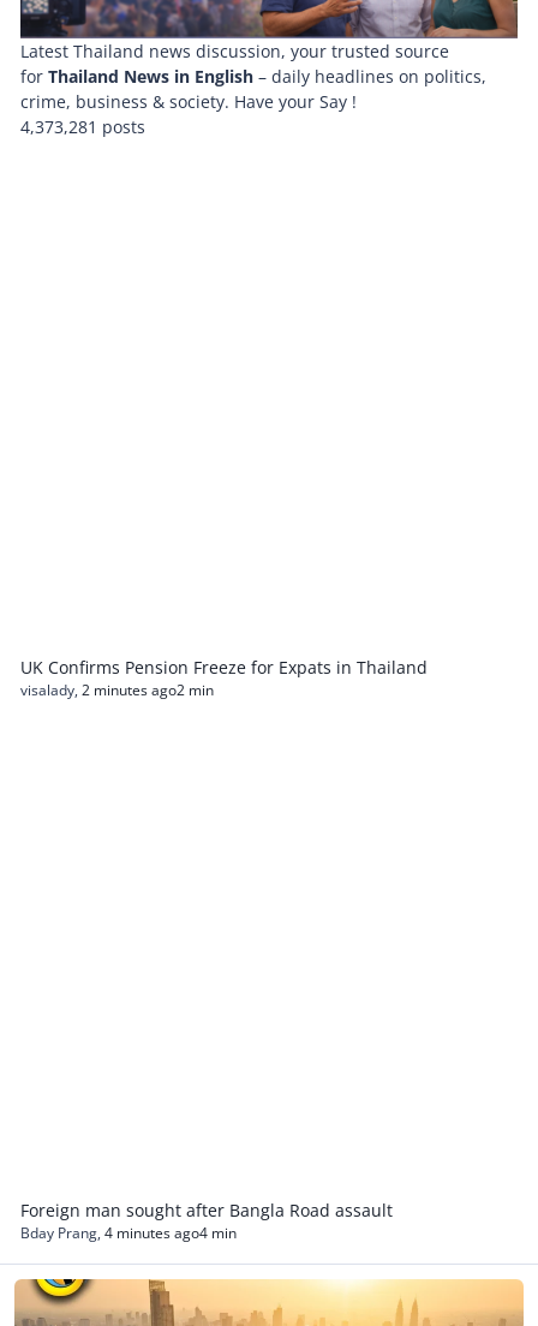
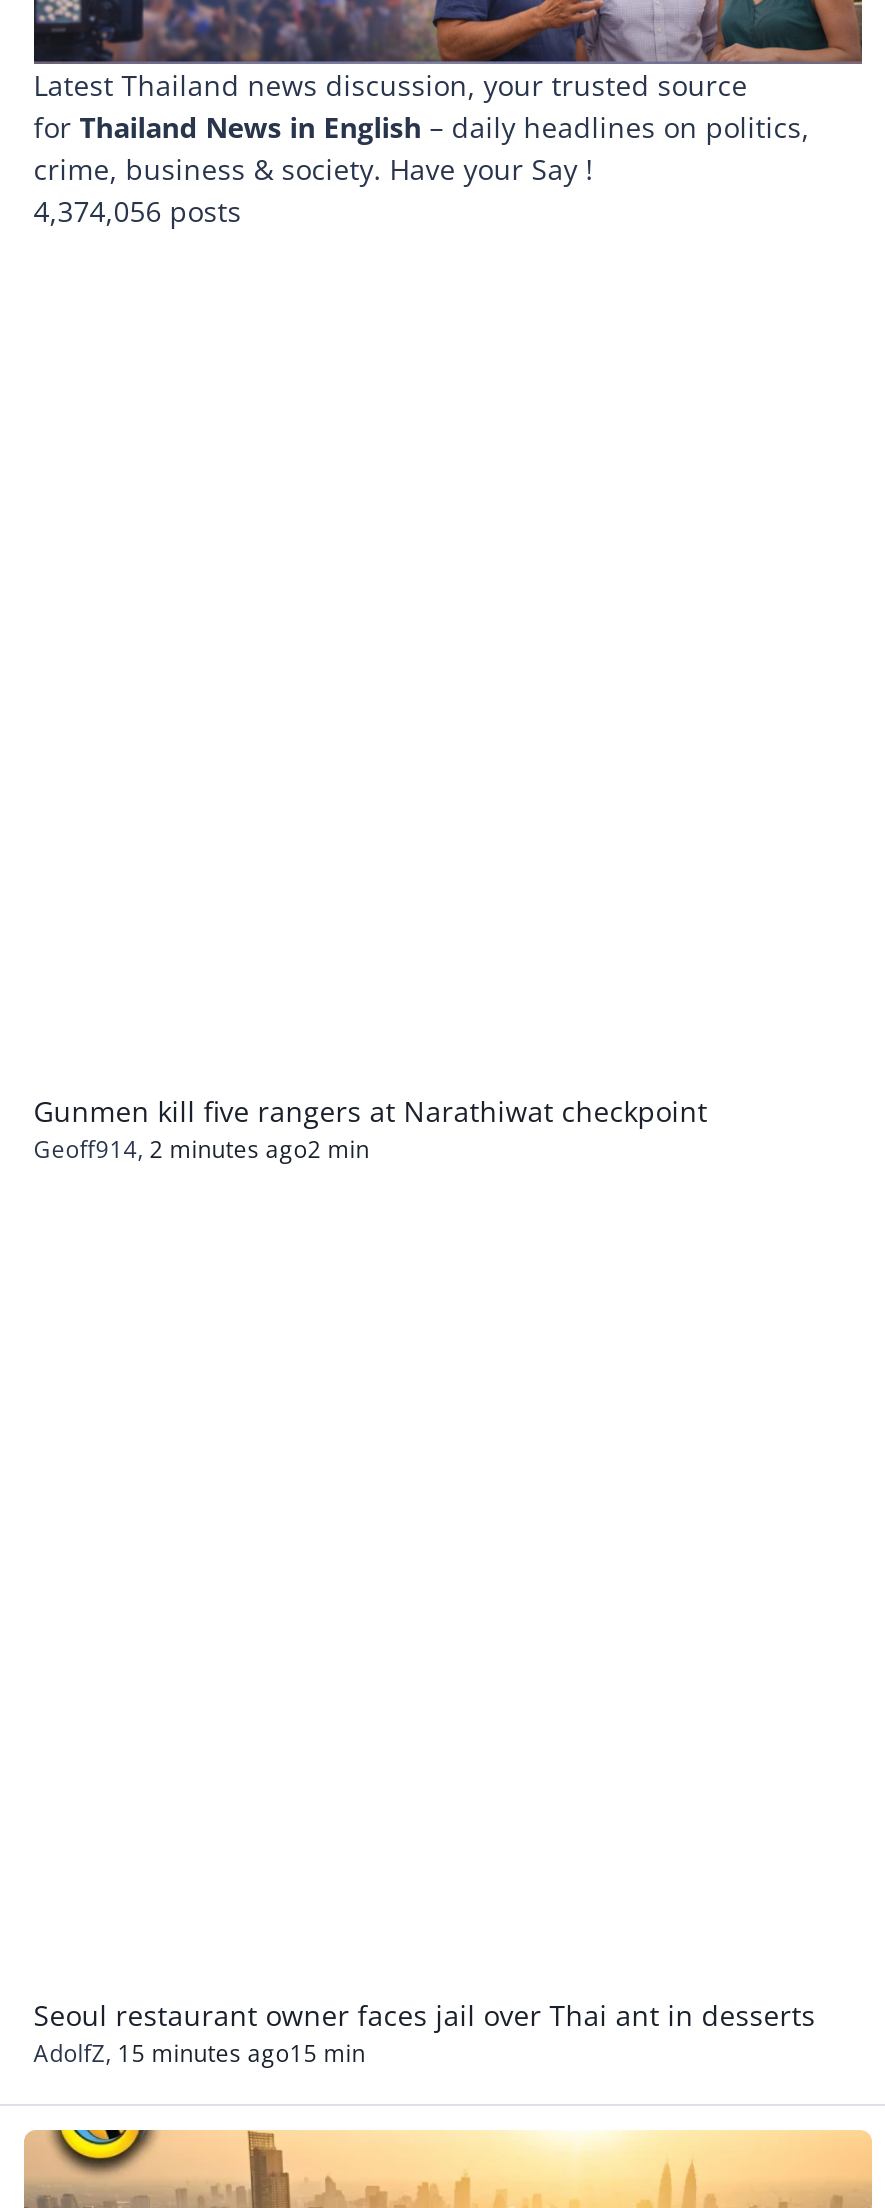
[20,116,145,139] 4,373,281 posts -> [34,193,242,231] 4,374,056 posts
[20,656,427,699] UK Confirms Pension Freeze for Expats in Thailand | visalady, 2 minutes ago2 min -> [34,1092,708,1164] Gunmen kill five rangers at Narathiwat checkpoint | Geoff914, 2 minutes ago2 min
[20,1199,392,1242] Foreign man sought after Bangla Road assault | Bday Prang, 4 minutes ago4 min -> [34,1996,816,2068] Seoul restaurant owner faces jail over Thai ant in desserts | AdolfZ, 15 minutes ago15 min

